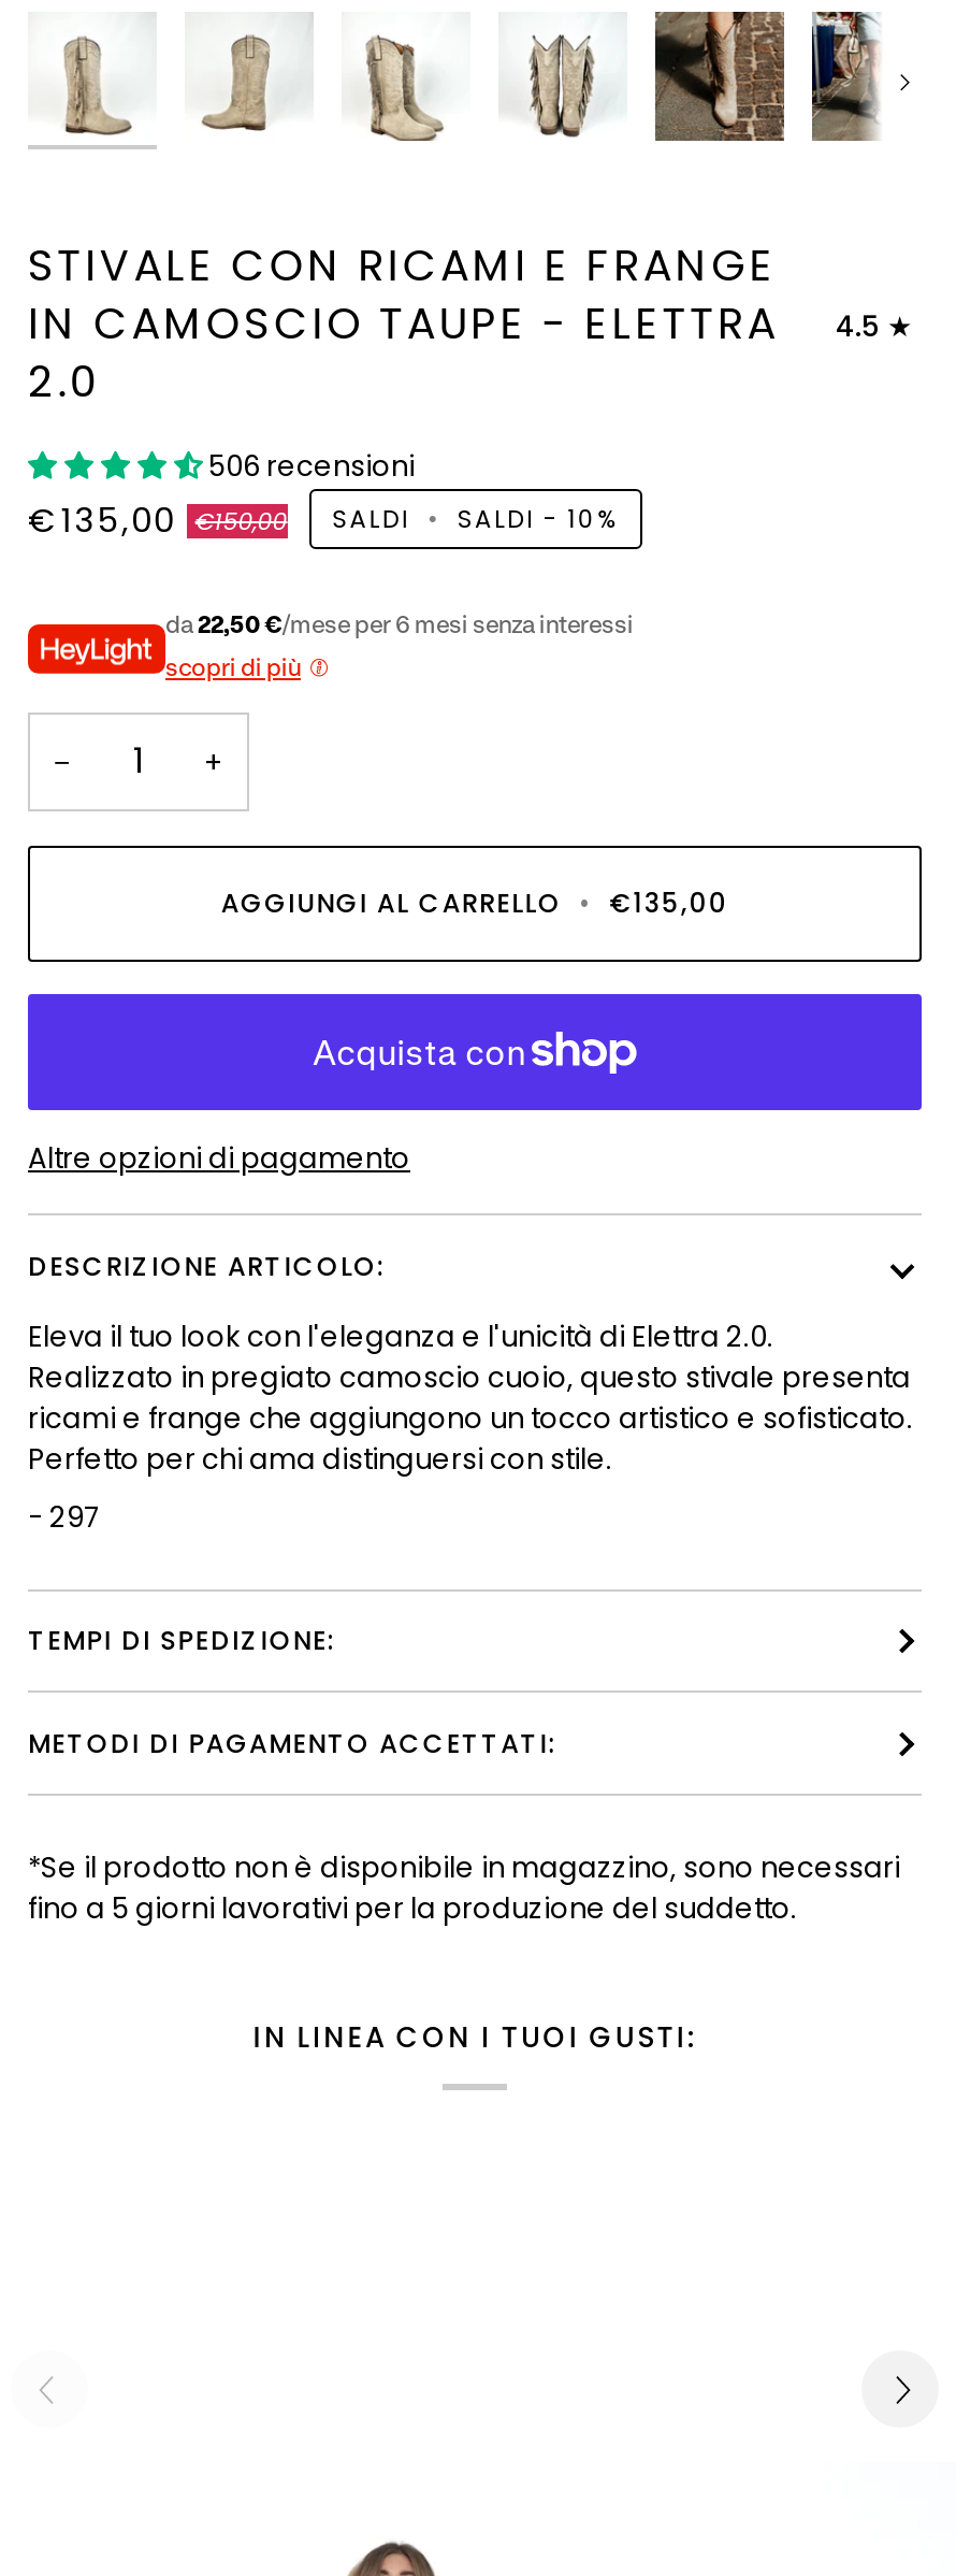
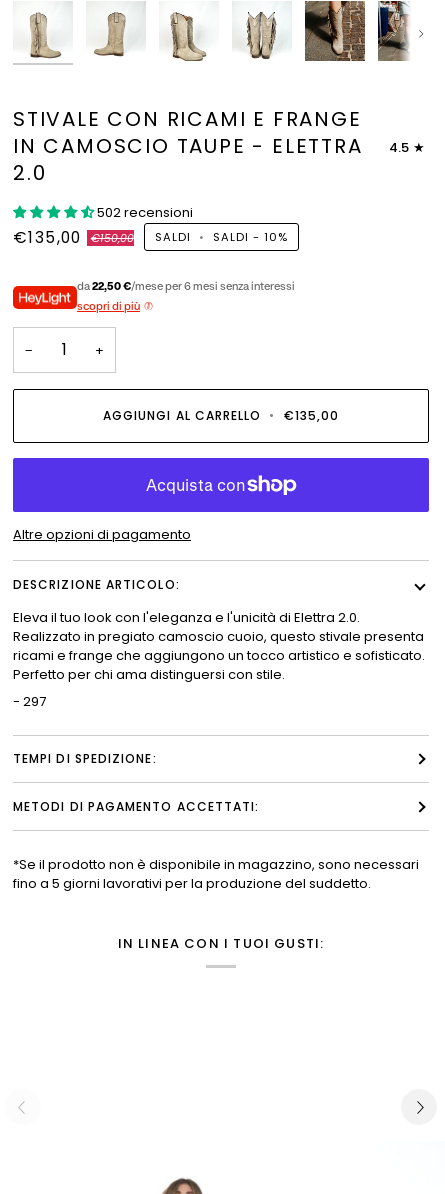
[208,447,415,488] 506 recensioni -> [97,203,193,222] 502 recensioni

